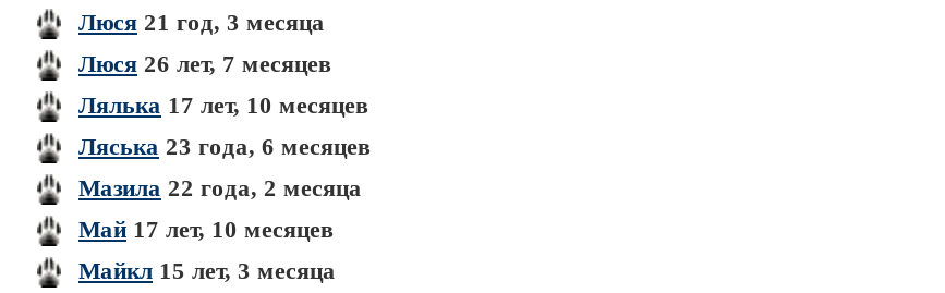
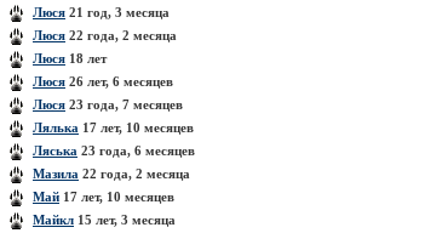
[78,50,331,76] Люся 26 лет, 7 месяцев -> [33,28,183,112] Люся 22 года, 2 месяца | Люся 18 лет | Люся 26 лет, 6 месяцев | Люся 23 года, 7 месяцев

